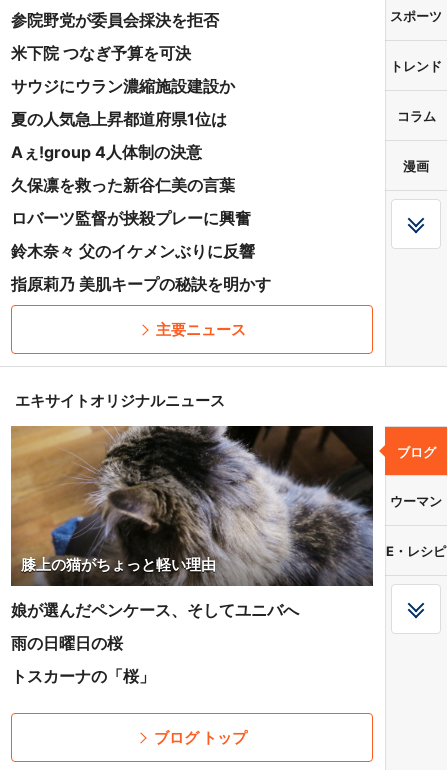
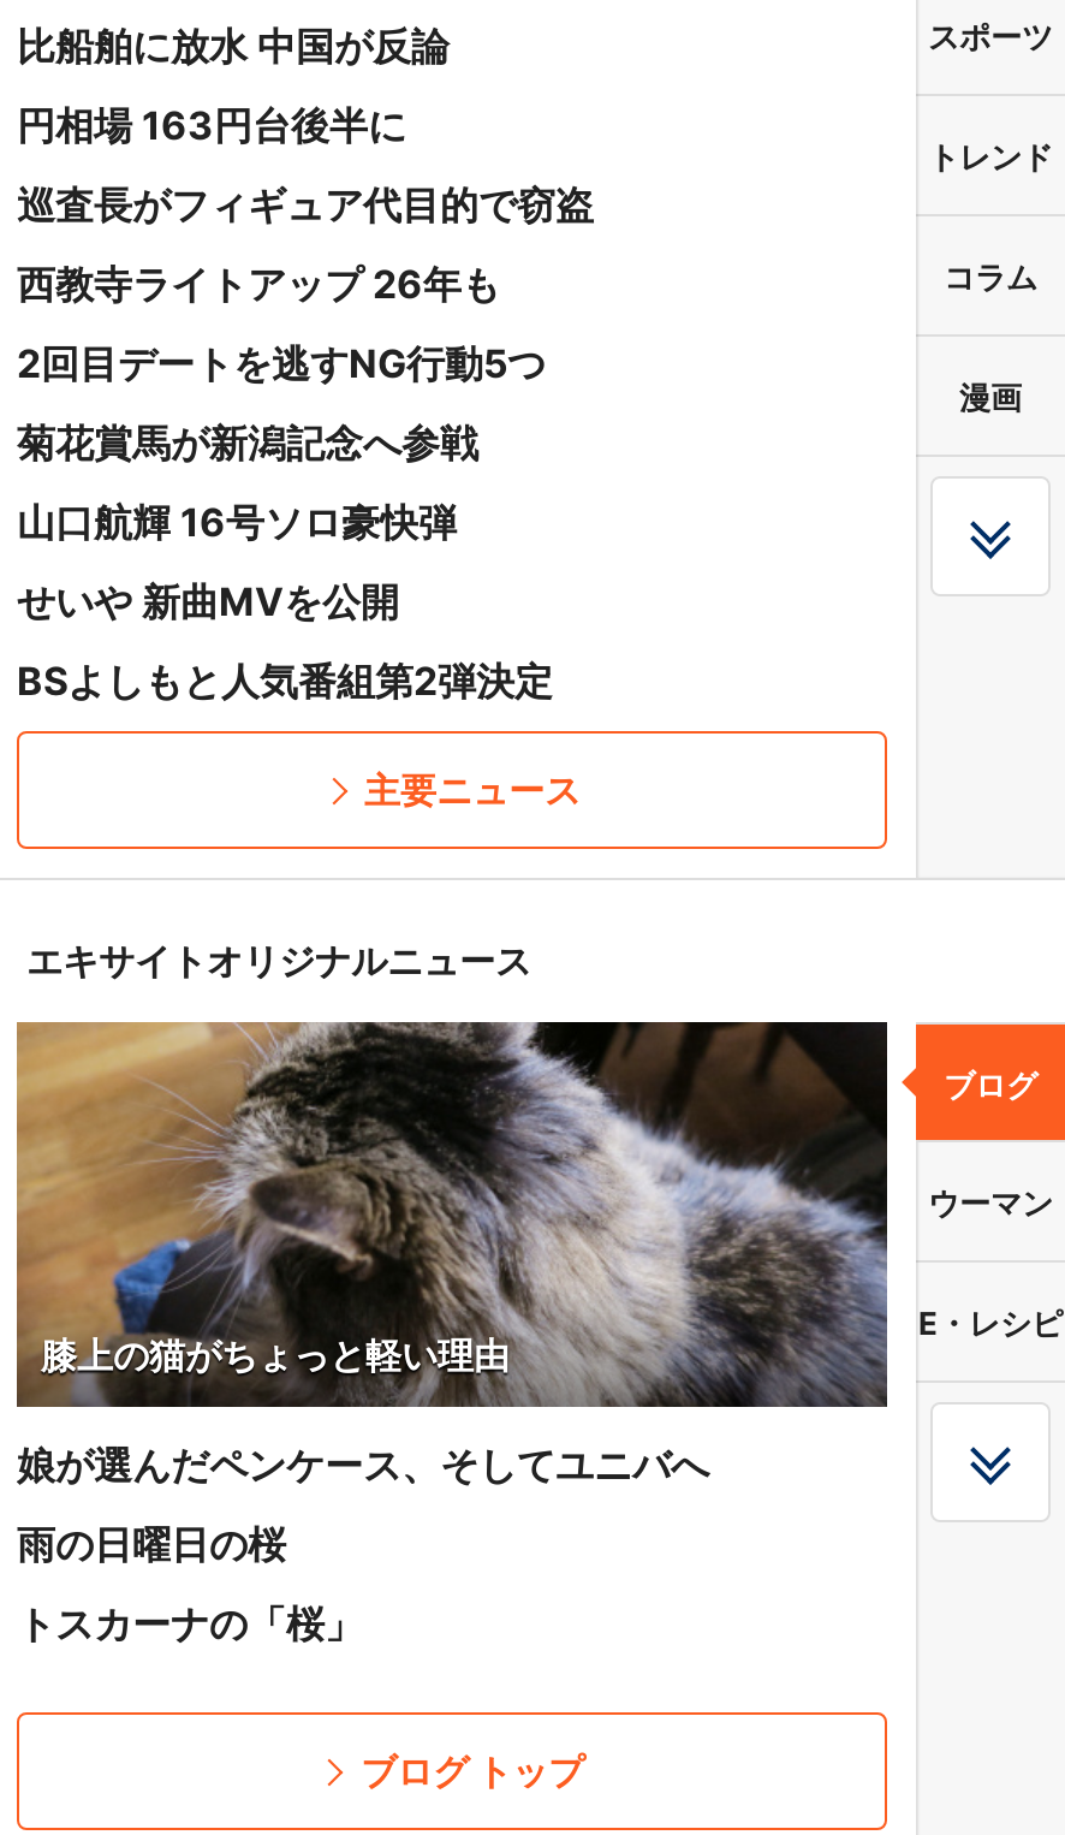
[11,10,219,30] 参院野党が委員会採決を拒否 -> [17,22,450,70] 比船舶に放水 中国が反論
[11,43,191,63] 米下院 つなぎ予算を可決 -> [17,101,406,149] 円相場 163円台後半に
[11,76,235,96] サウジにウラン濃縮施設建設か -> [17,180,594,228] 巡査長がフィギュア代目的で窃盗
[11,109,227,129] 夏の人気急上昇都道府県1位は -> [17,260,500,308] 西教寺ライトアップ 26年も
[11,142,202,162] Aぇ!group 4人体制の決意 -> [17,339,546,387] 2回目デートを逃すNG行動5つ
[11,175,235,195] 久保凛を救った新谷仁美の言葉 -> [17,418,478,467] 菊花賞馬が新潟記念へ参戦
[11,208,251,228] ロバーツ監督が挟殺プレーに興奮 -> [17,498,457,546] 山口航輝 16号ソロ豪快弾
[11,241,255,261] 鈴木奈々 父のイケメンぶりに反響 -> [17,577,399,625] せいや 新曲MVを公開
[11,274,271,294] 指原莉乃 美肌キープの秘訣を明かす -> [17,657,553,705] BSよしもと人気番組第2弾決定

